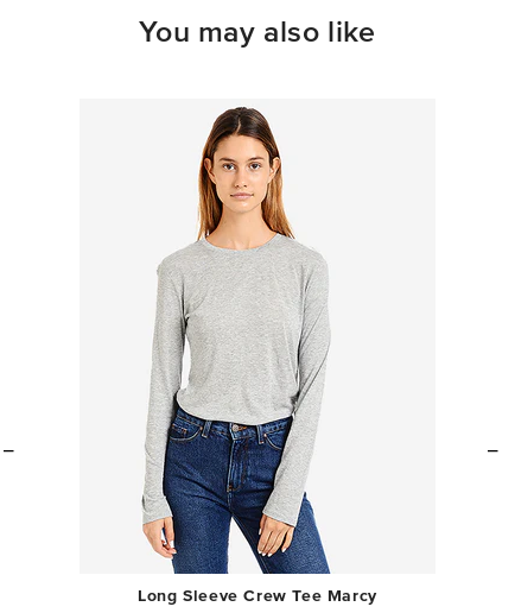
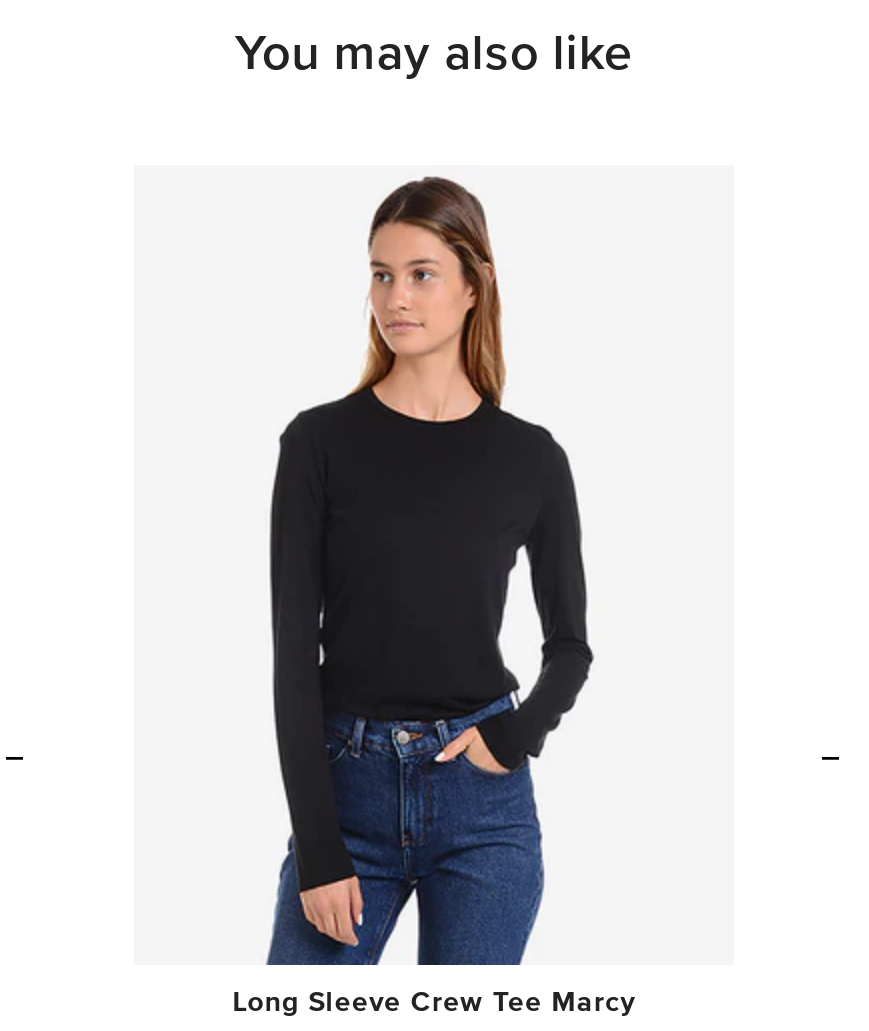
[141,106,352,575] [image] -> [240,175,596,967] [image]

